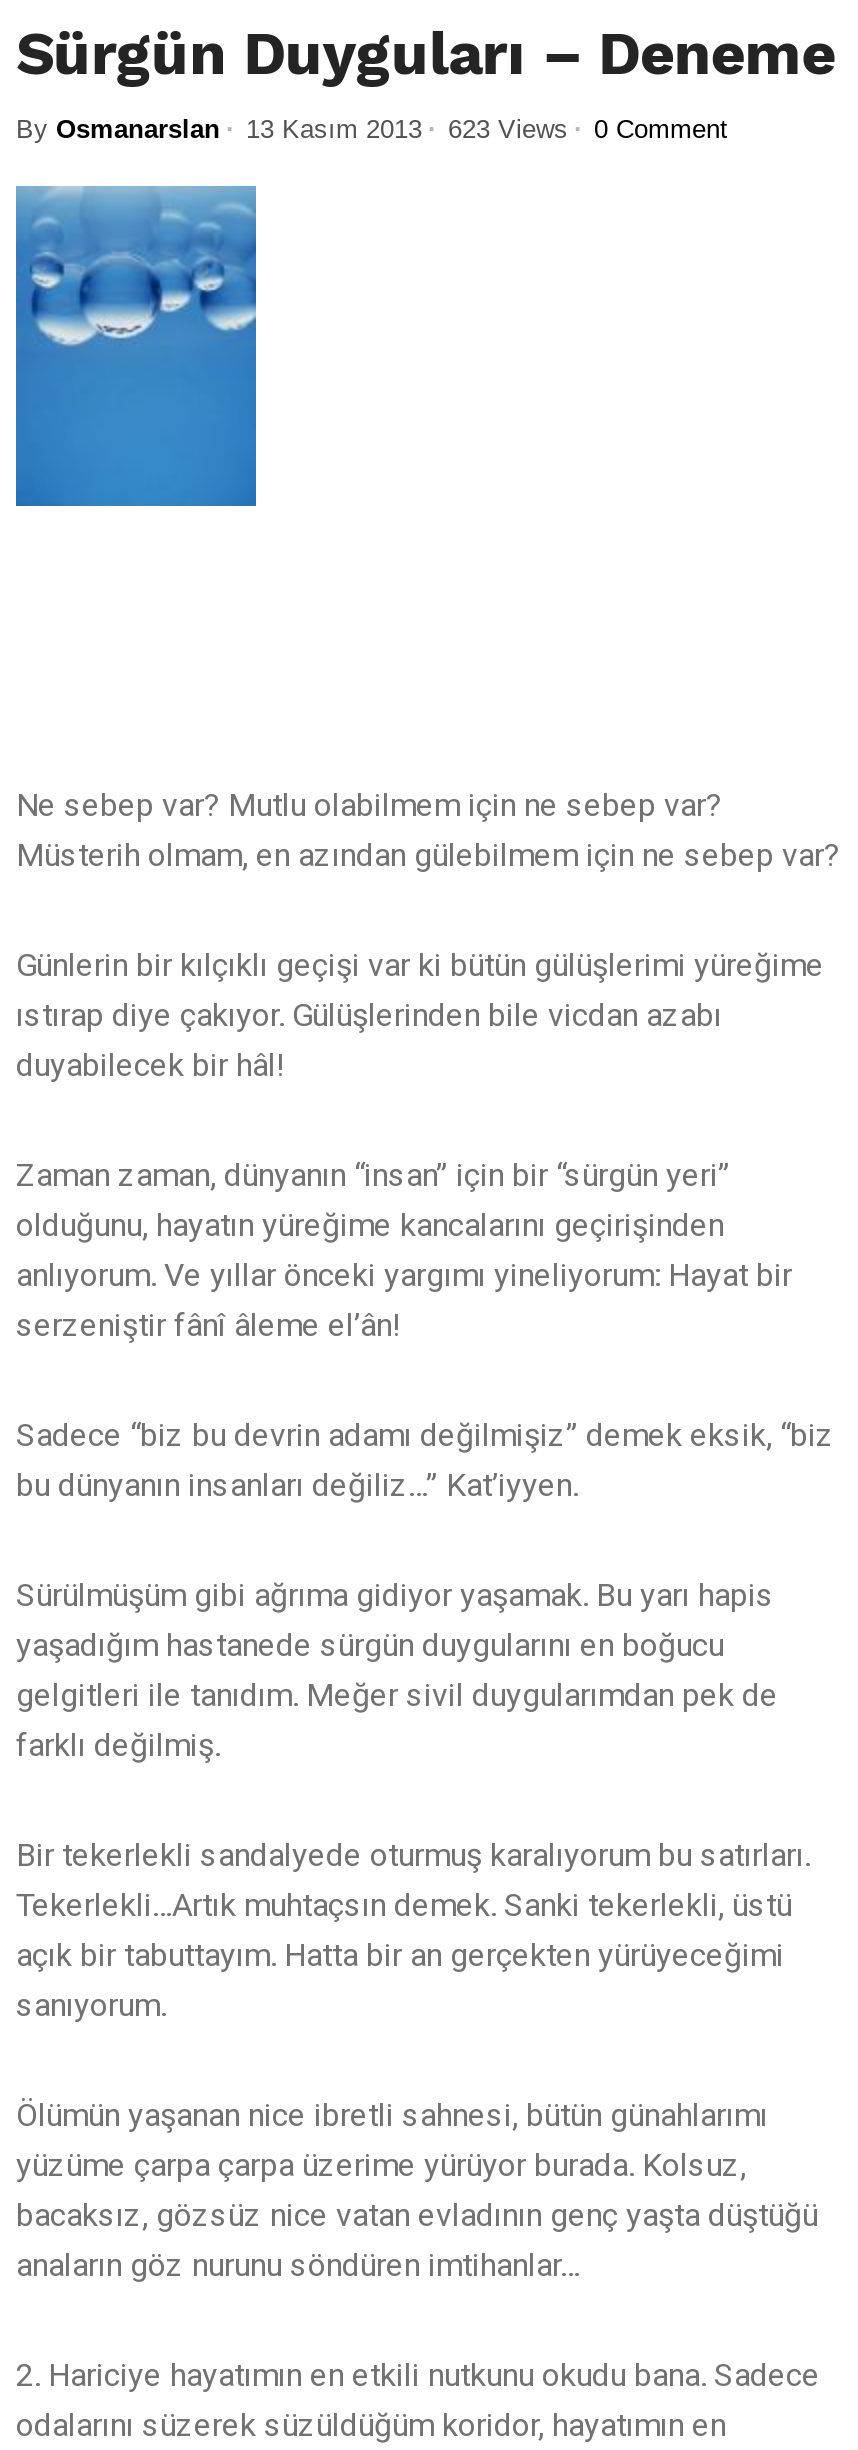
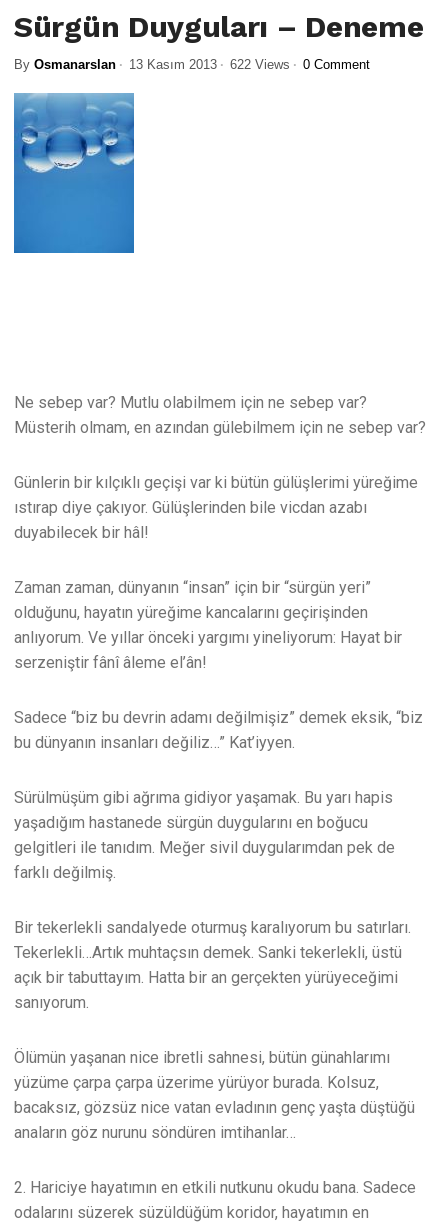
[16,114,728,144] By Osmanarslan 13 Kasım 2013 623 Views 0 Comment -> [14,57,370,72] By Osmanarslan 13 Kasım 2013 622 Views 0 Comment

